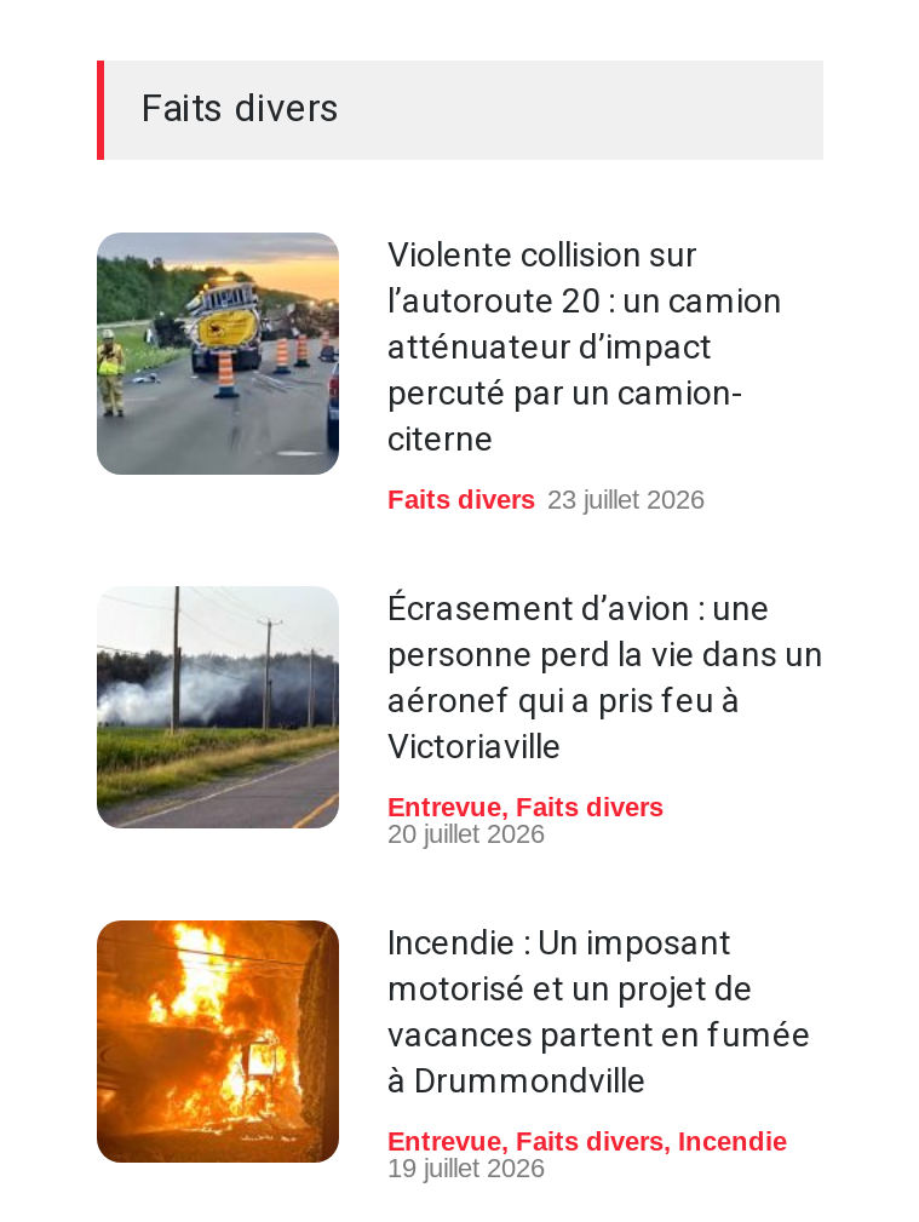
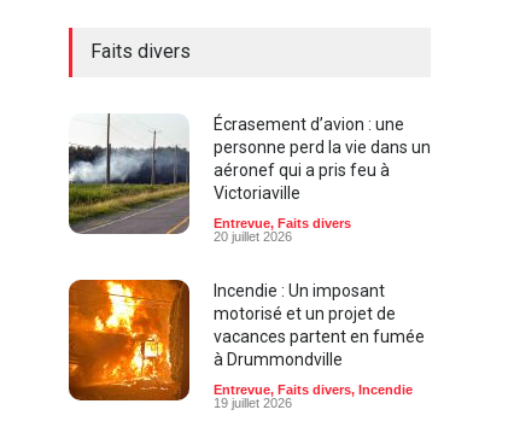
[94,233,782,514] [image] | Violente collision sur | l’autoroute 20 : un camion | atténuateur d’impact | percuté par un camion- | citerne | Faits divers 23 juillet 2026 -> none

